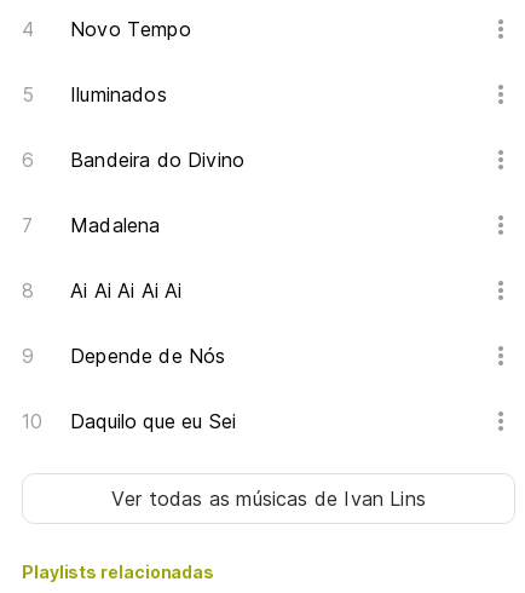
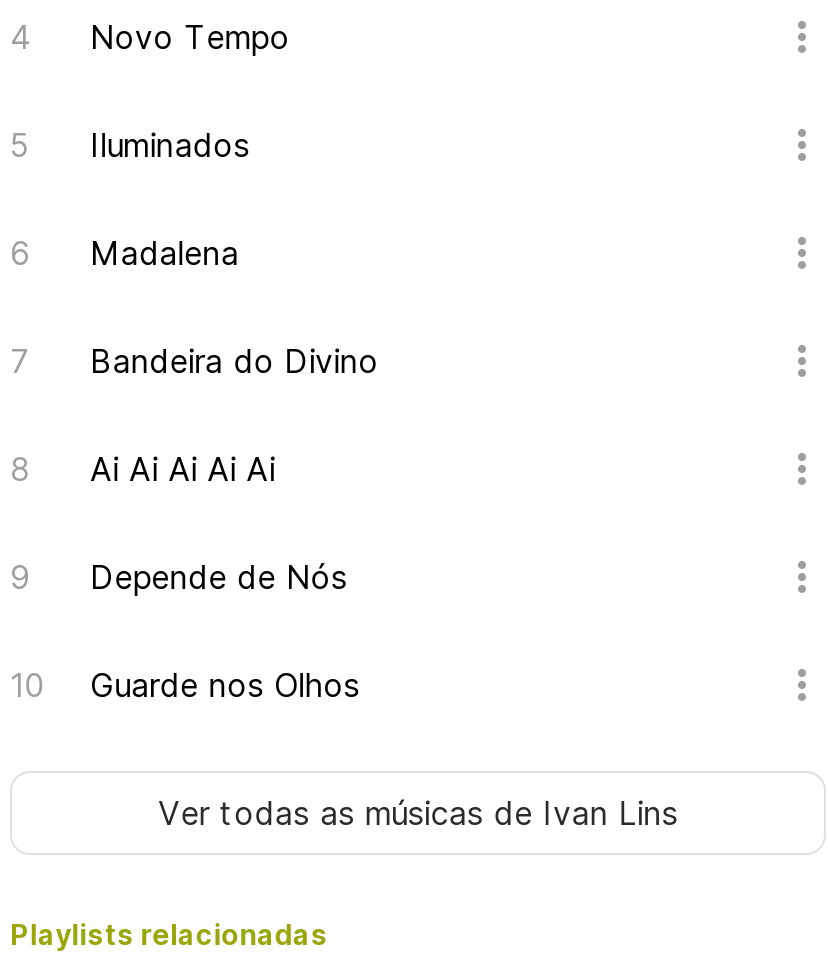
moved [70,148,245,172] -> [90,340,378,380]: Bandeira do Divino
moved [70,213,160,237] -> [90,232,239,272]: Madalena
[70,409,236,433] Daquilo que eu Sei -> [90,664,360,704] Guarde nos Olhos

